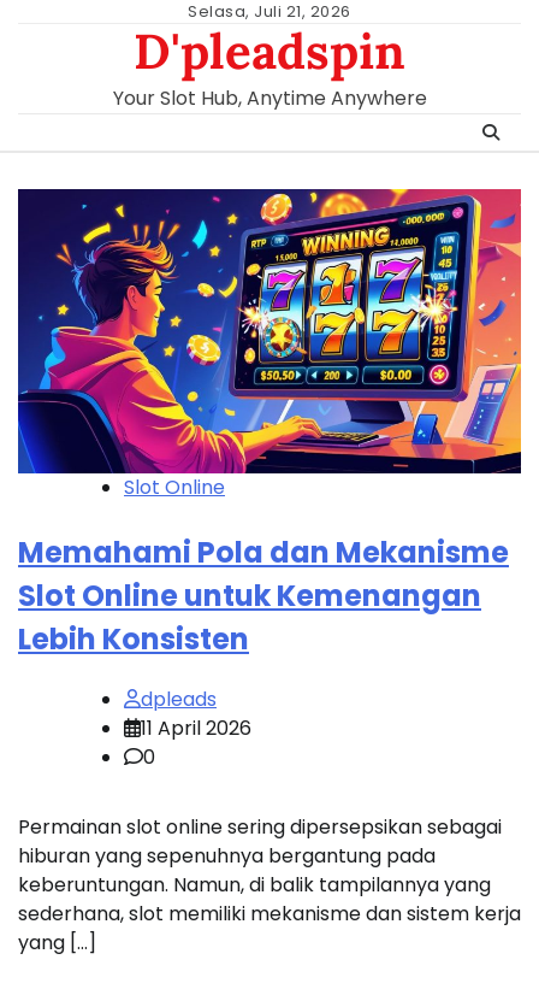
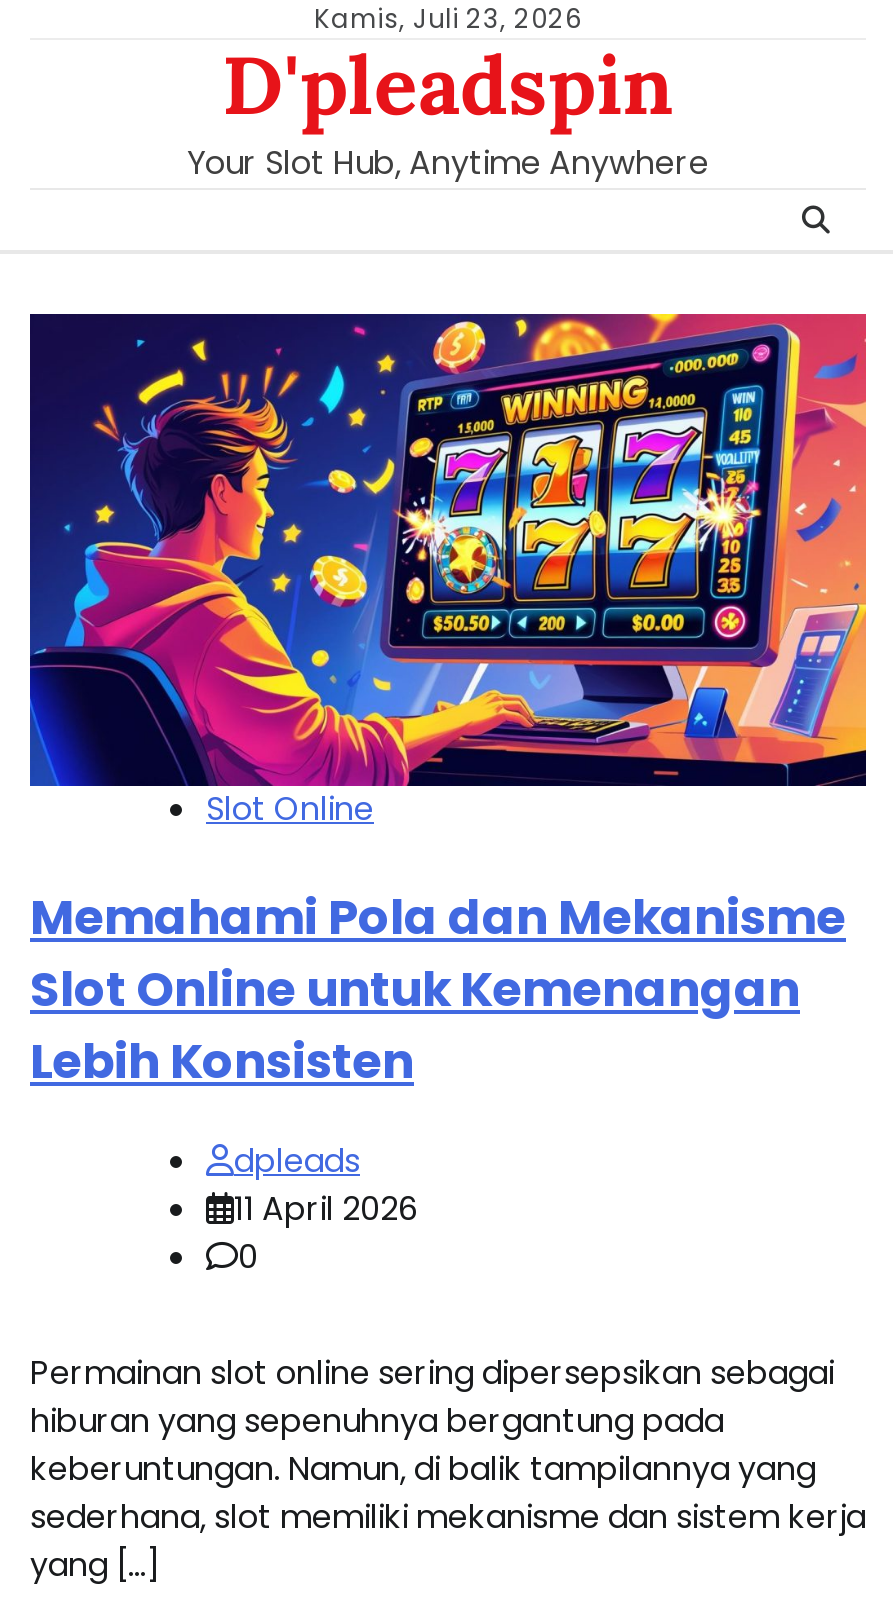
[188,0,351,23] Selasa, Juli 21, 2026 -> [314,0,582,38] Kamis, Juli 23, 2026

